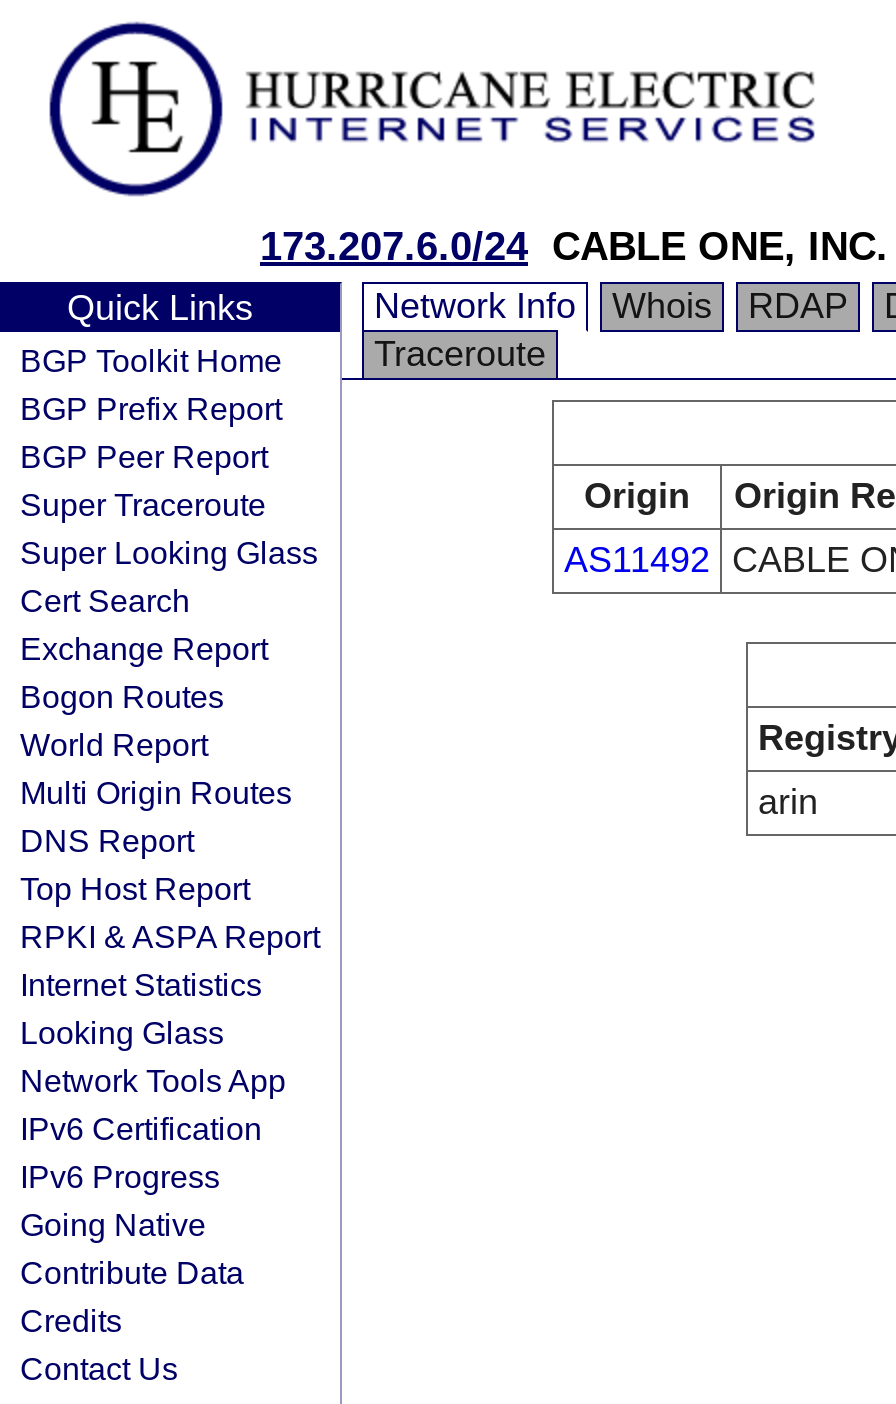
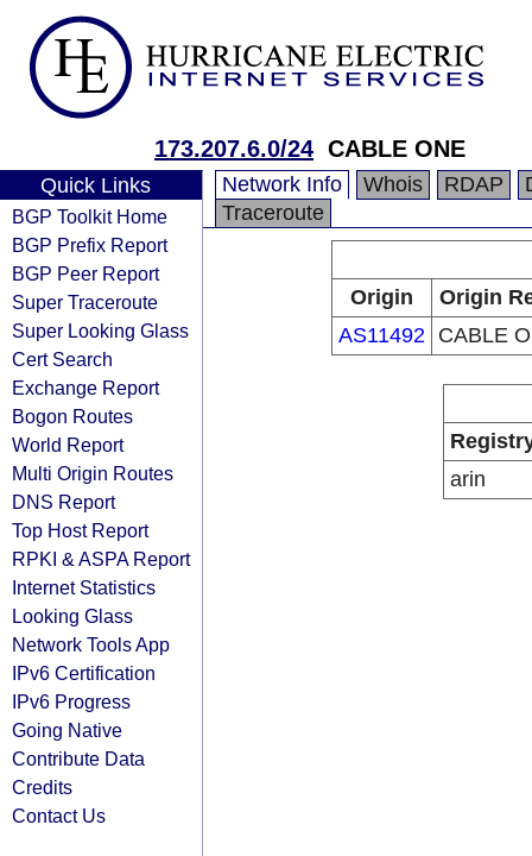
[260,224,888,268] 173.207.6.0/24 CABLE ONE, INC. -> [154,136,465,162] 173.207.6.0/24 CABLE ONE

